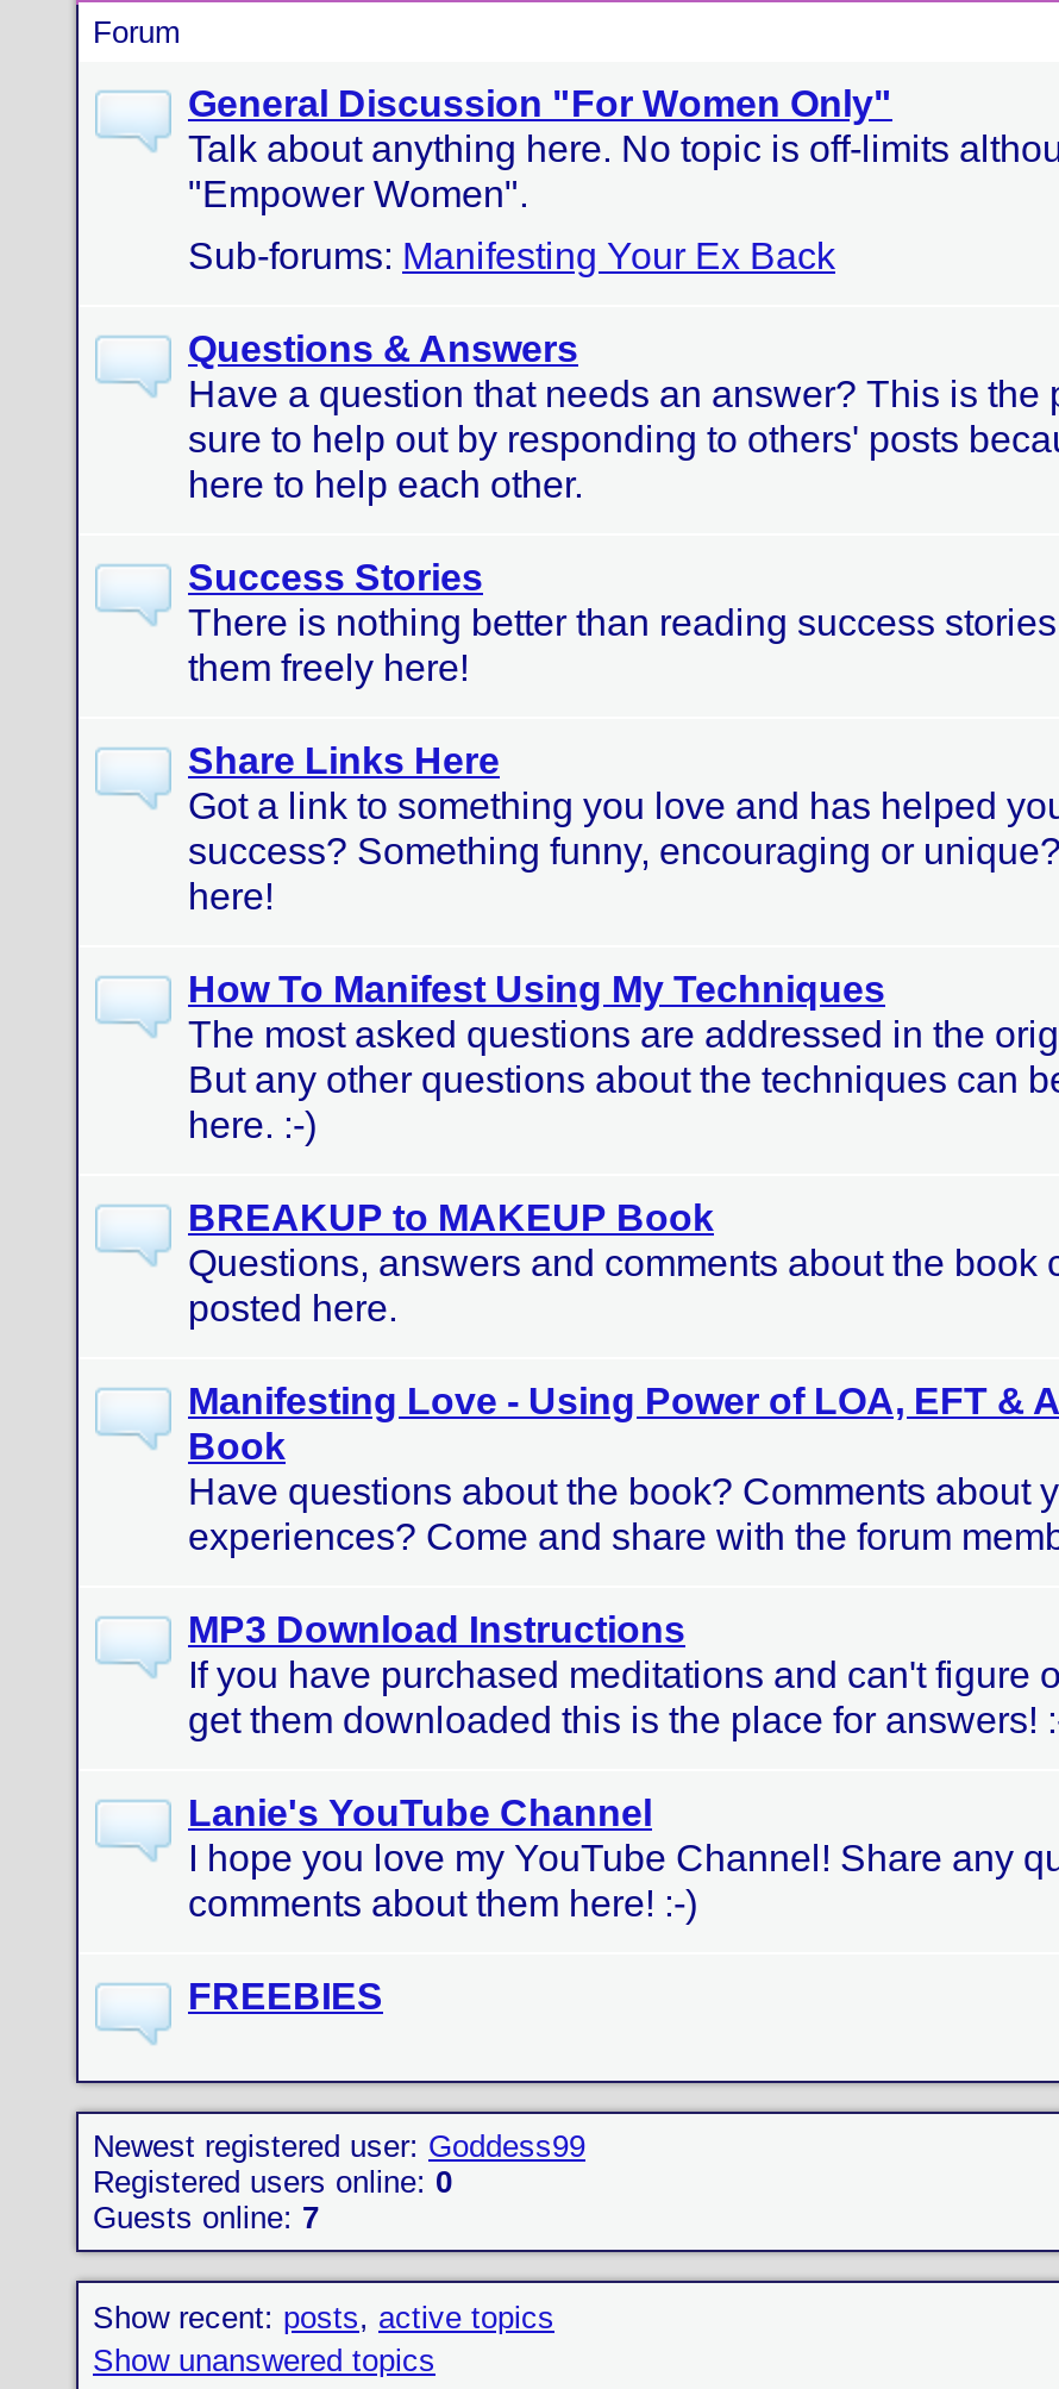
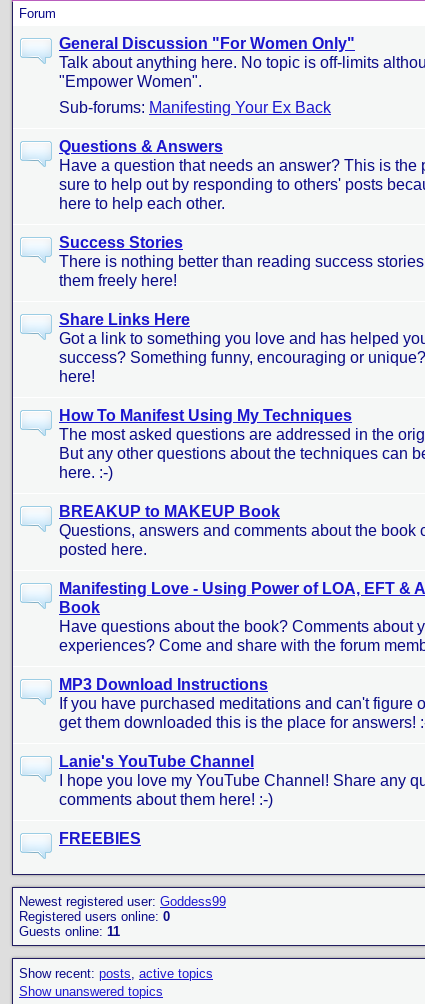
[93,2200,319,2235] Guests online: 7 -> [19,924,120,939] Guests online: 11

